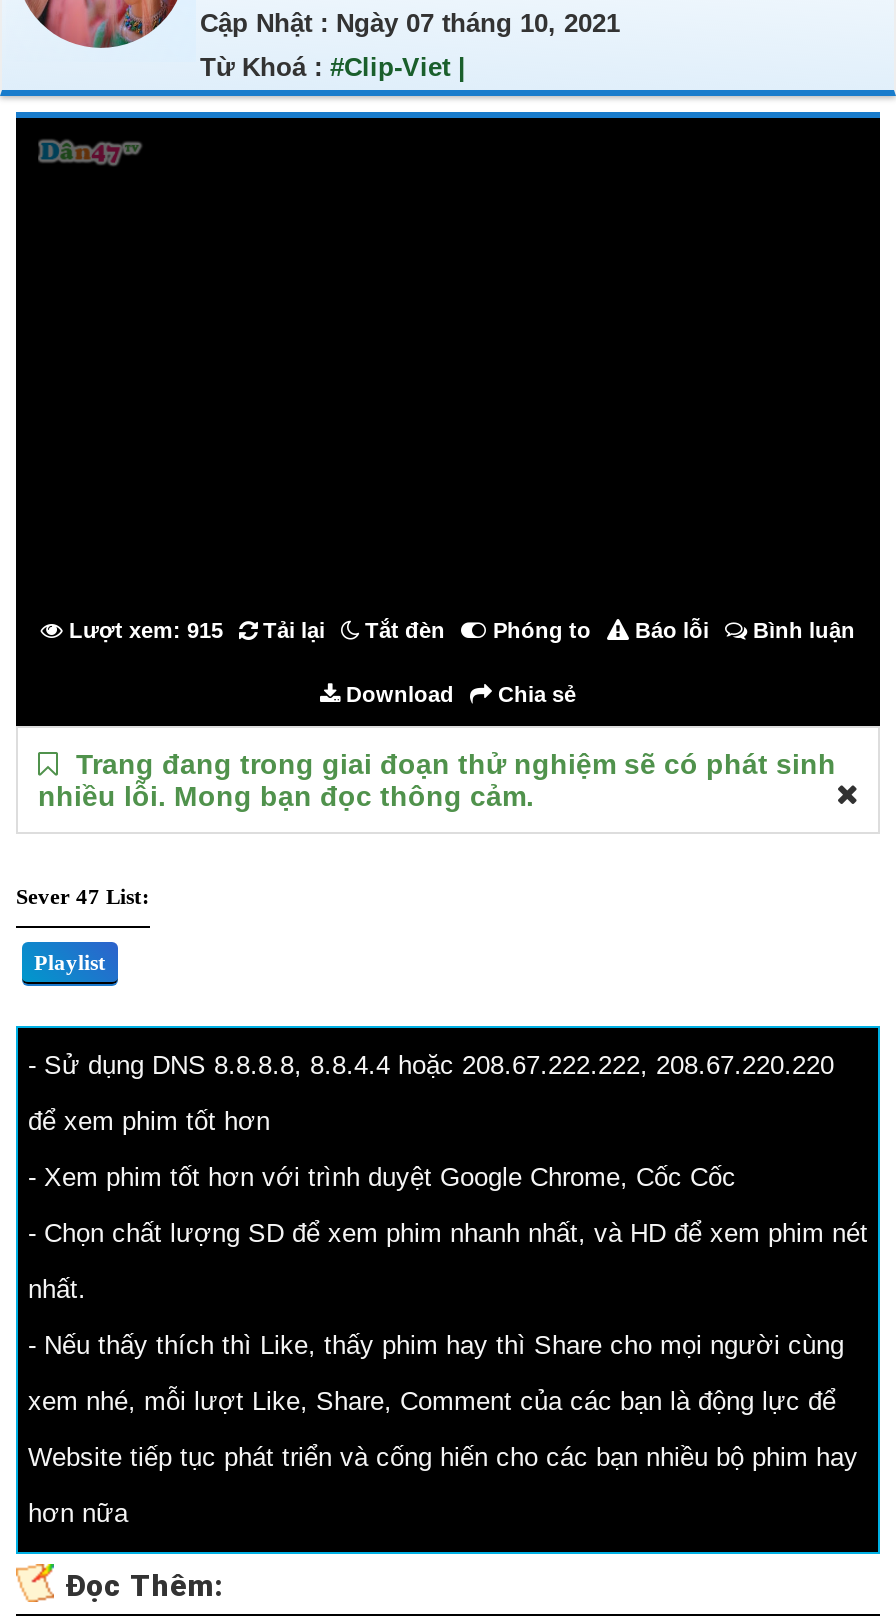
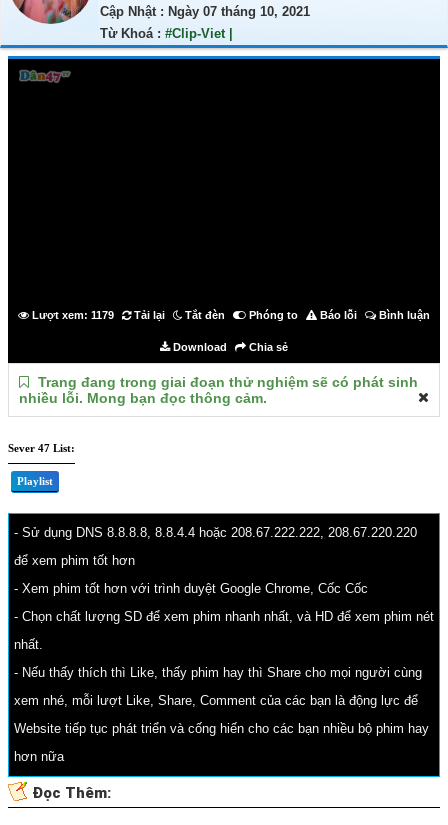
[63,618,855,642] Lượt xem: 915 Tải lại Tắt đèn Phóng to Báo lỗi Bình luận -> [29,309,430,321] Lượt xem: 1179 Tải lại Tắt đèn Phóng to Báo lỗi Bình luận

